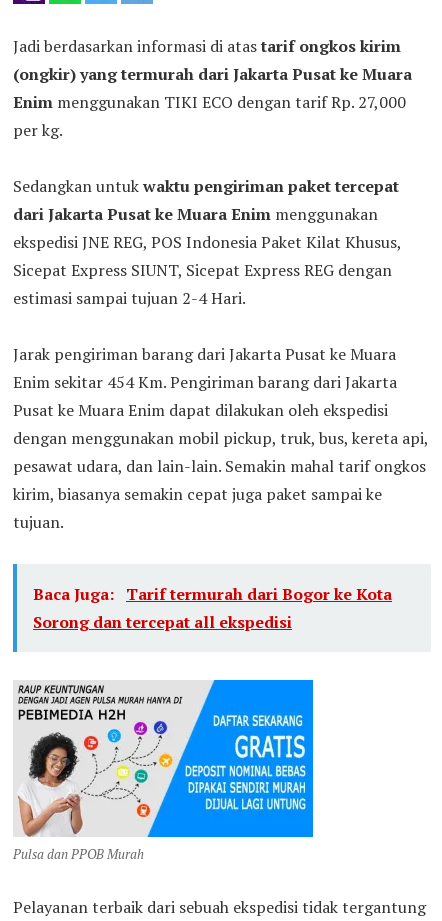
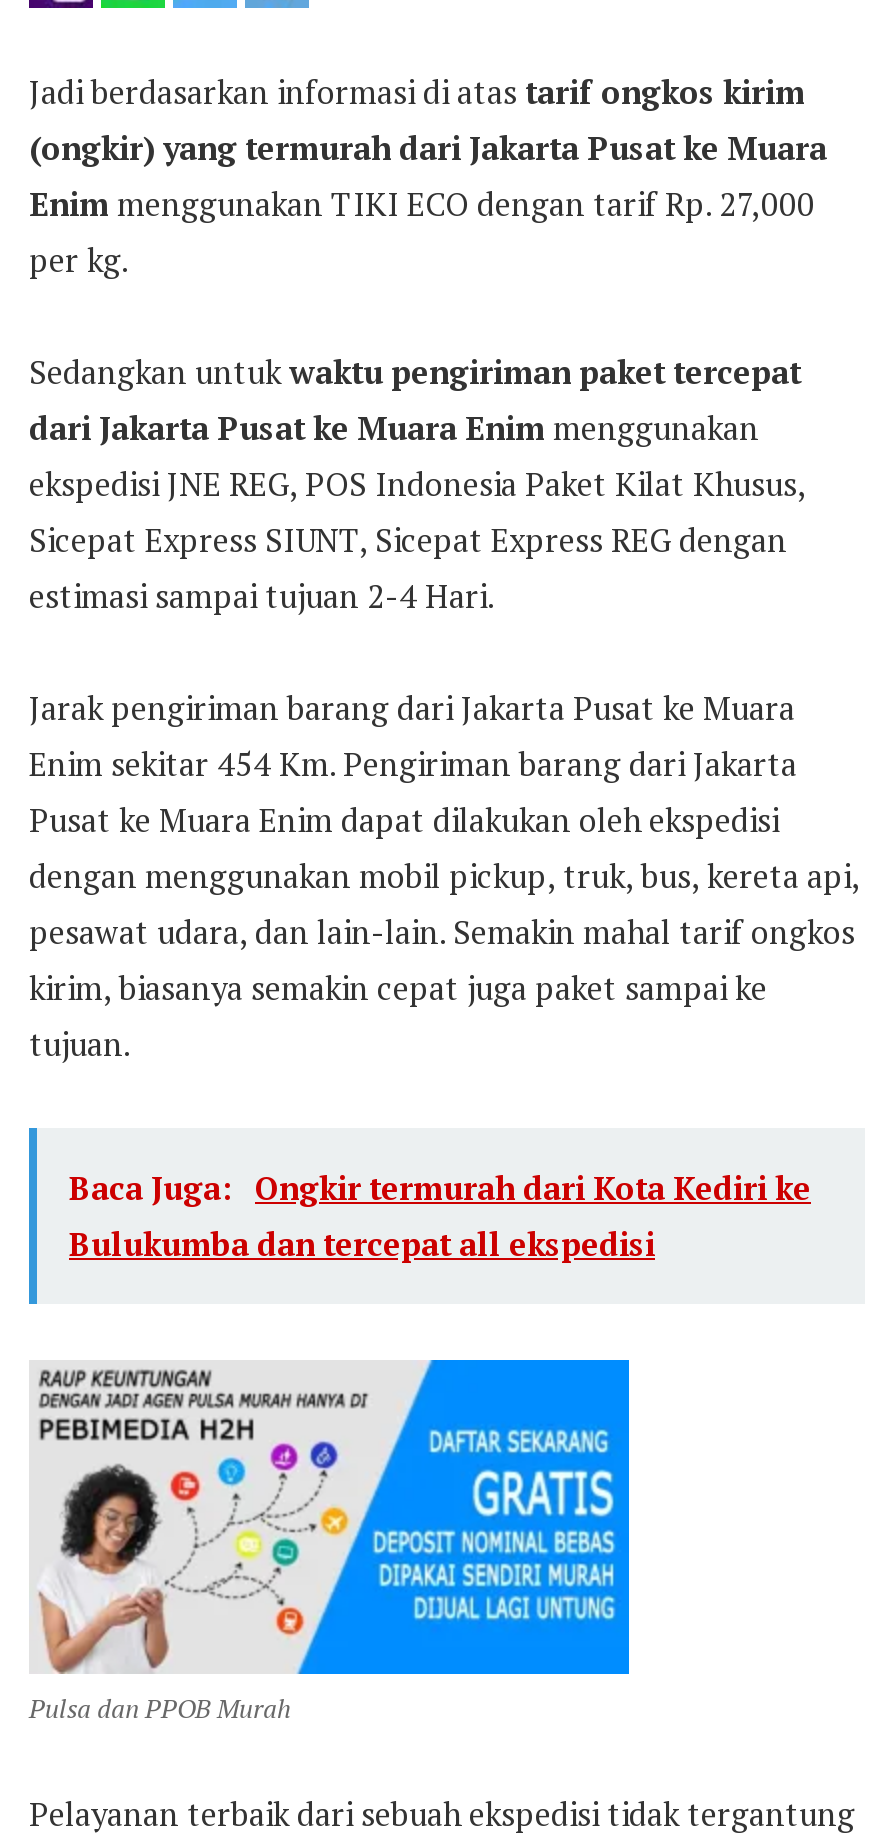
[33,583,392,605] Baca Juga: Tarif termurah dari Bogor ke Kota -> [69,1166,811,1210] Baca Juga: Ongkir termurah dari Kota Kediri ke
[33,611,292,633] Sorong dan tercepat all ekspedisi -> [69,1222,655,1266] Bulukumba dan tercepat all ekspedisi

